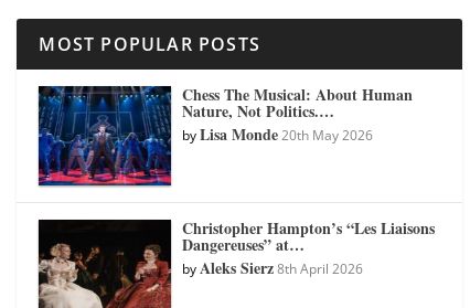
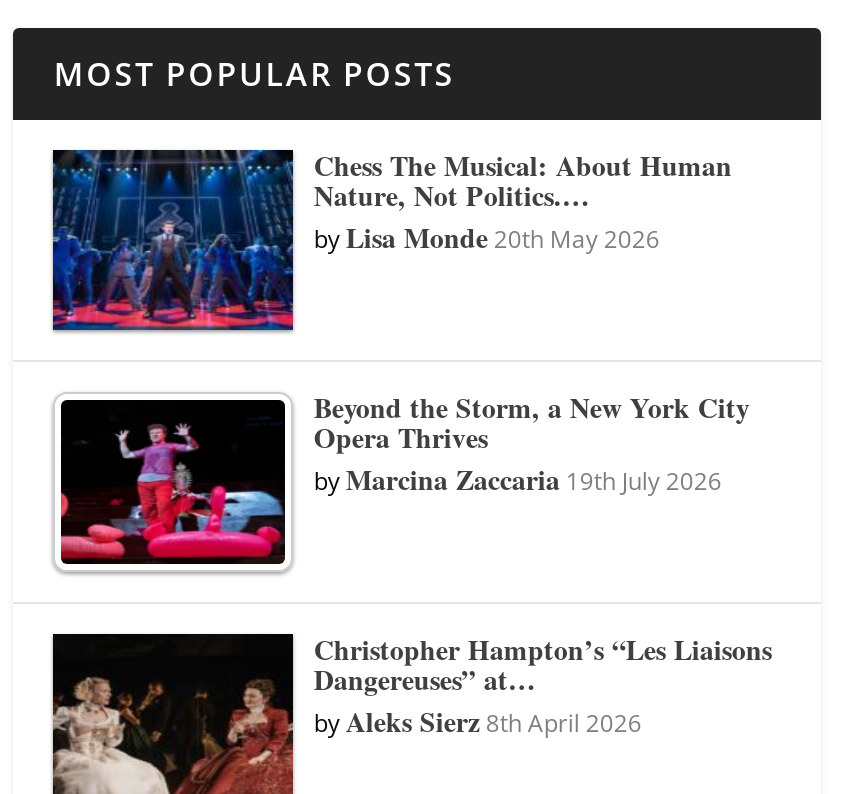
none -> [53,385,750,572] [image] | Beyond the Storm, a New York City | Opera Thrives | byMarcina Zaccaria 19th July 2026

